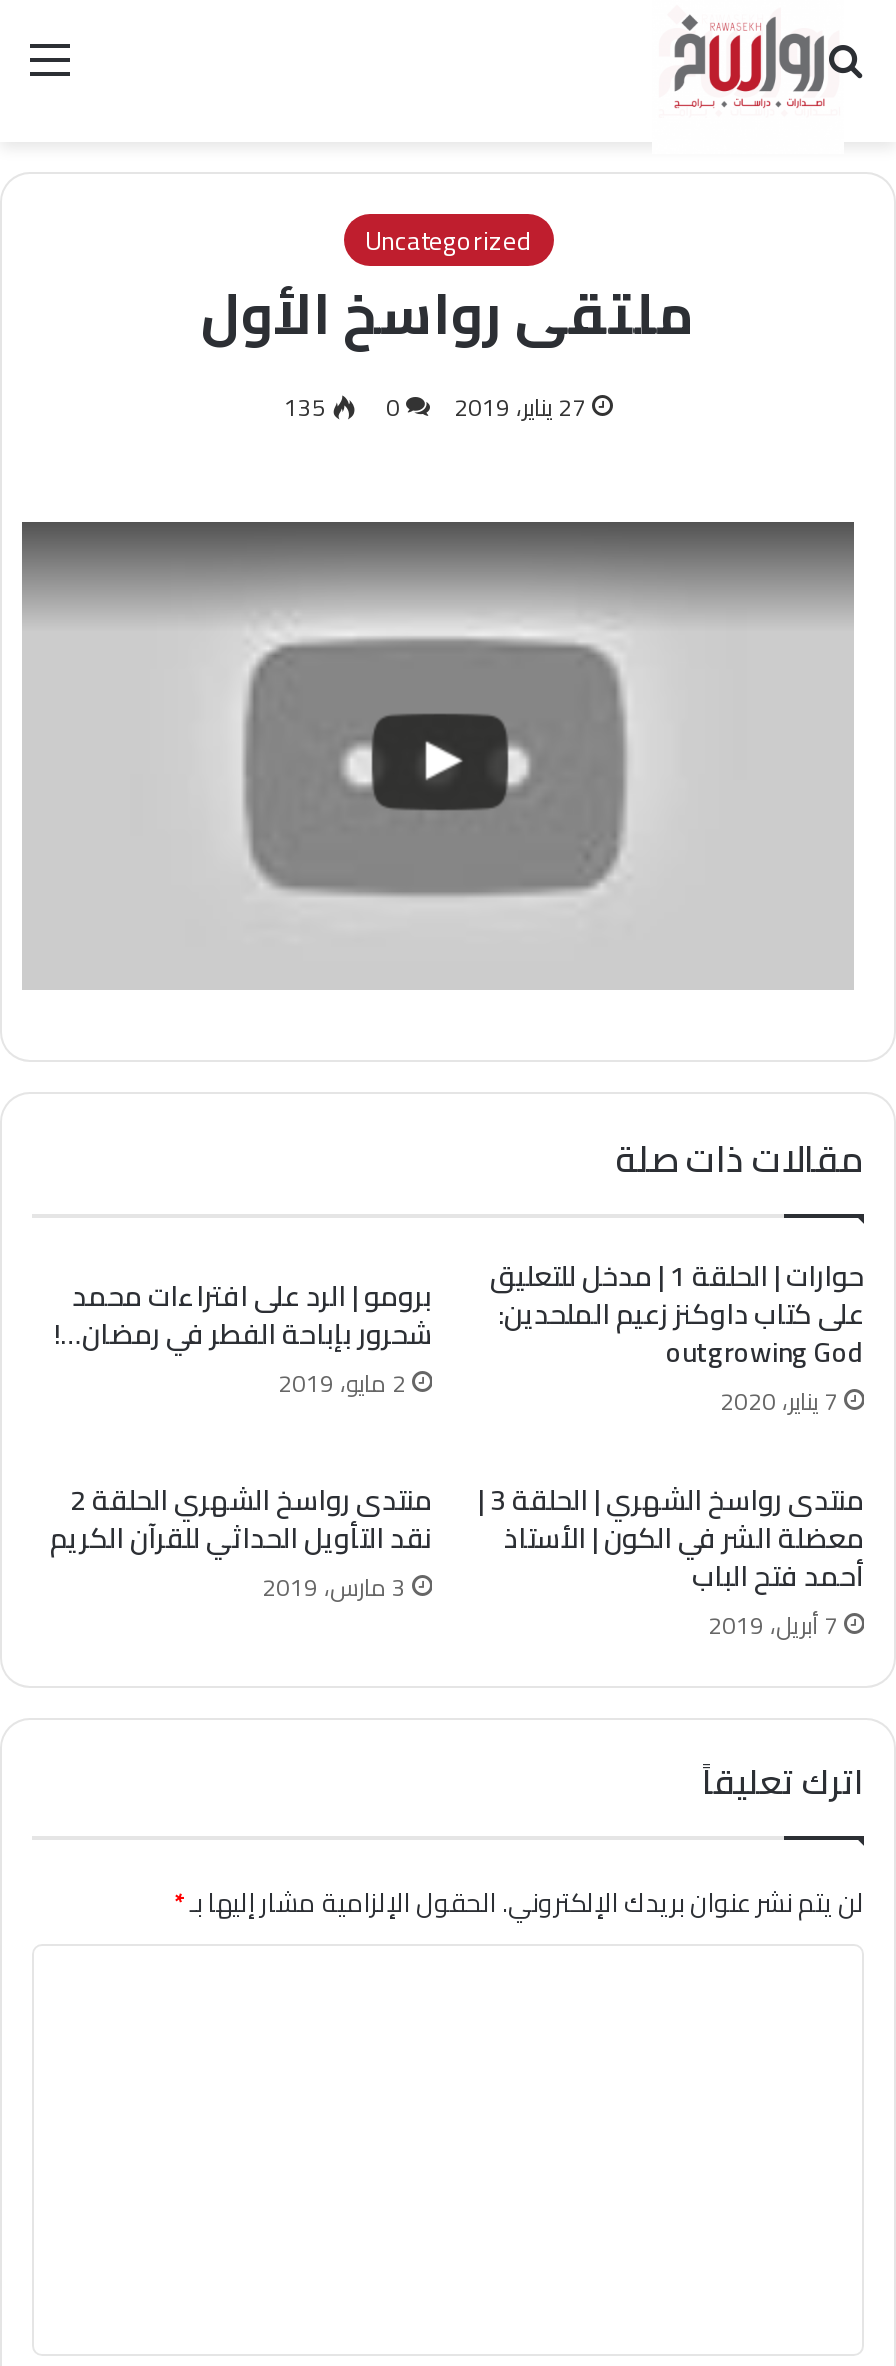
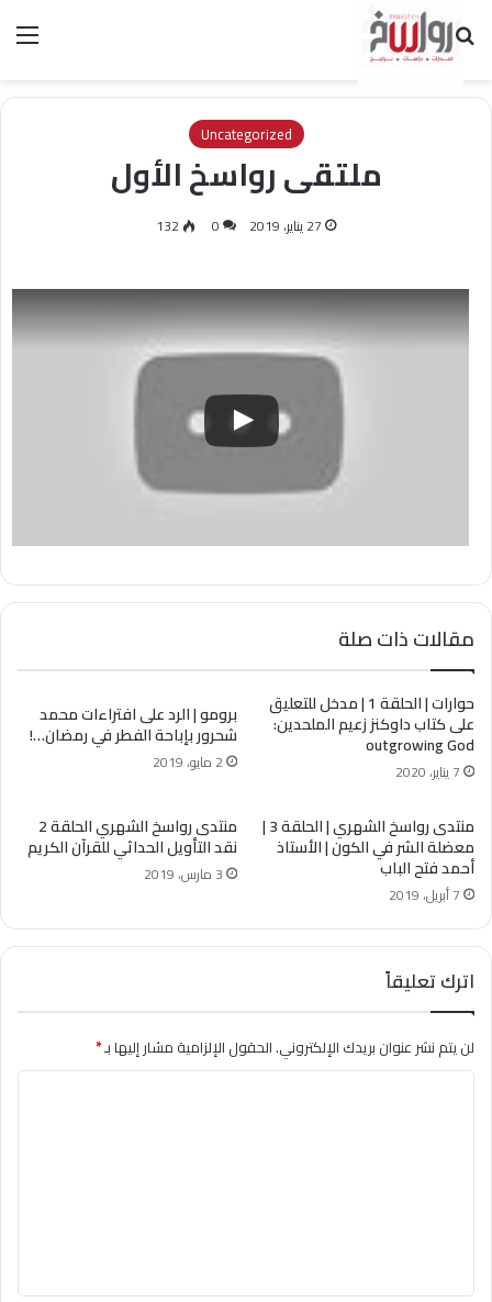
[284,384,400,430] 135 0 -> [156,213,220,238] 132 0

